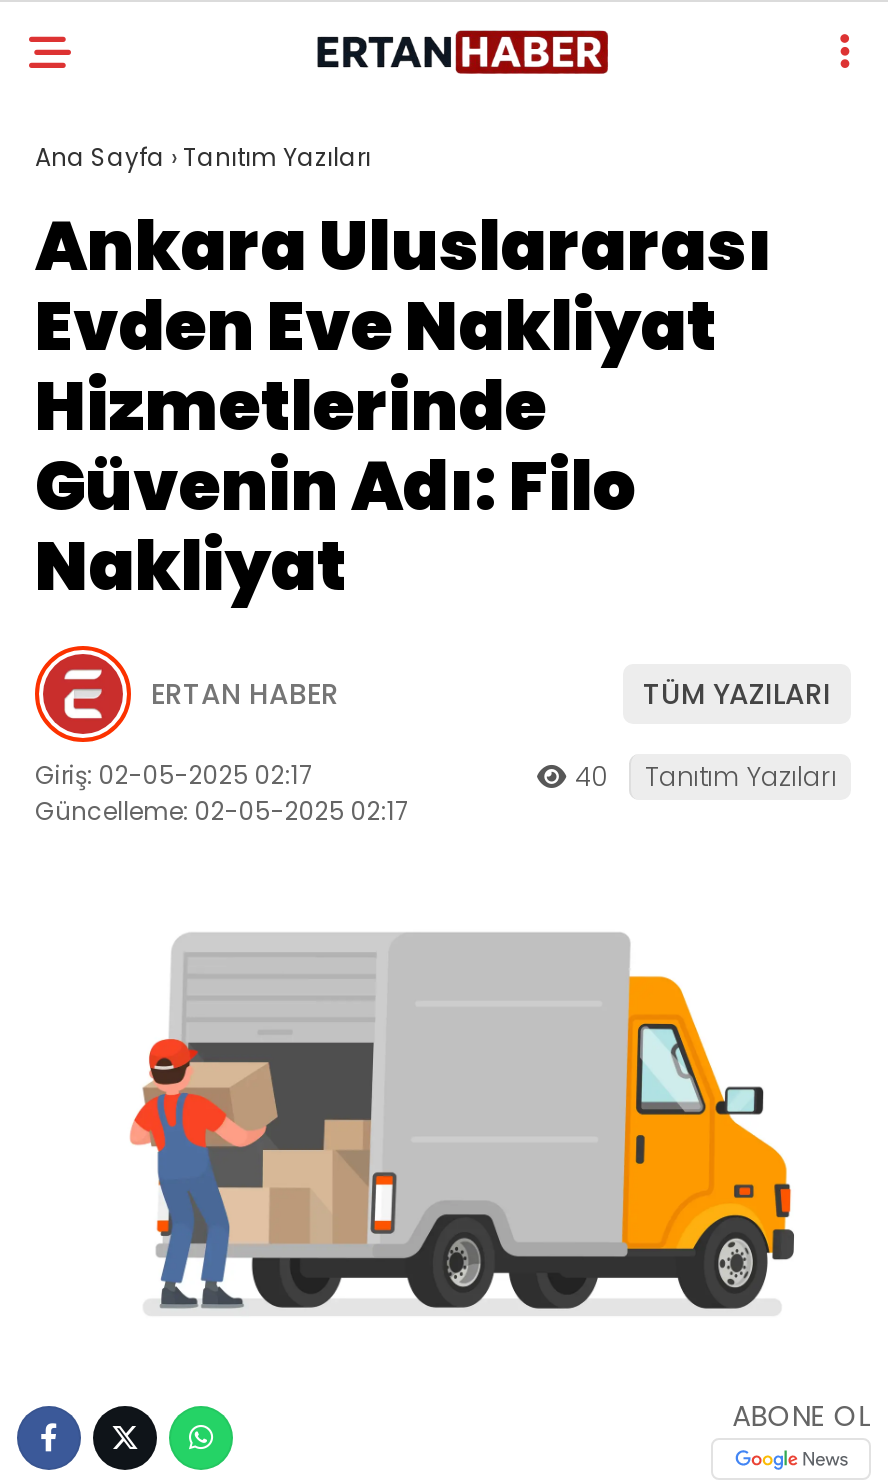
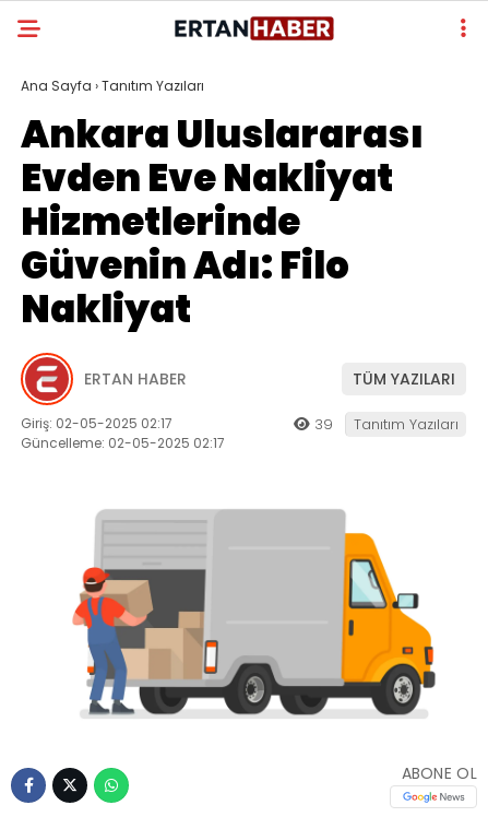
[567,758,837,796] 40 Tanıtım Yazıları -> [310,414,459,435] 39 Tanıtım Yazıları

